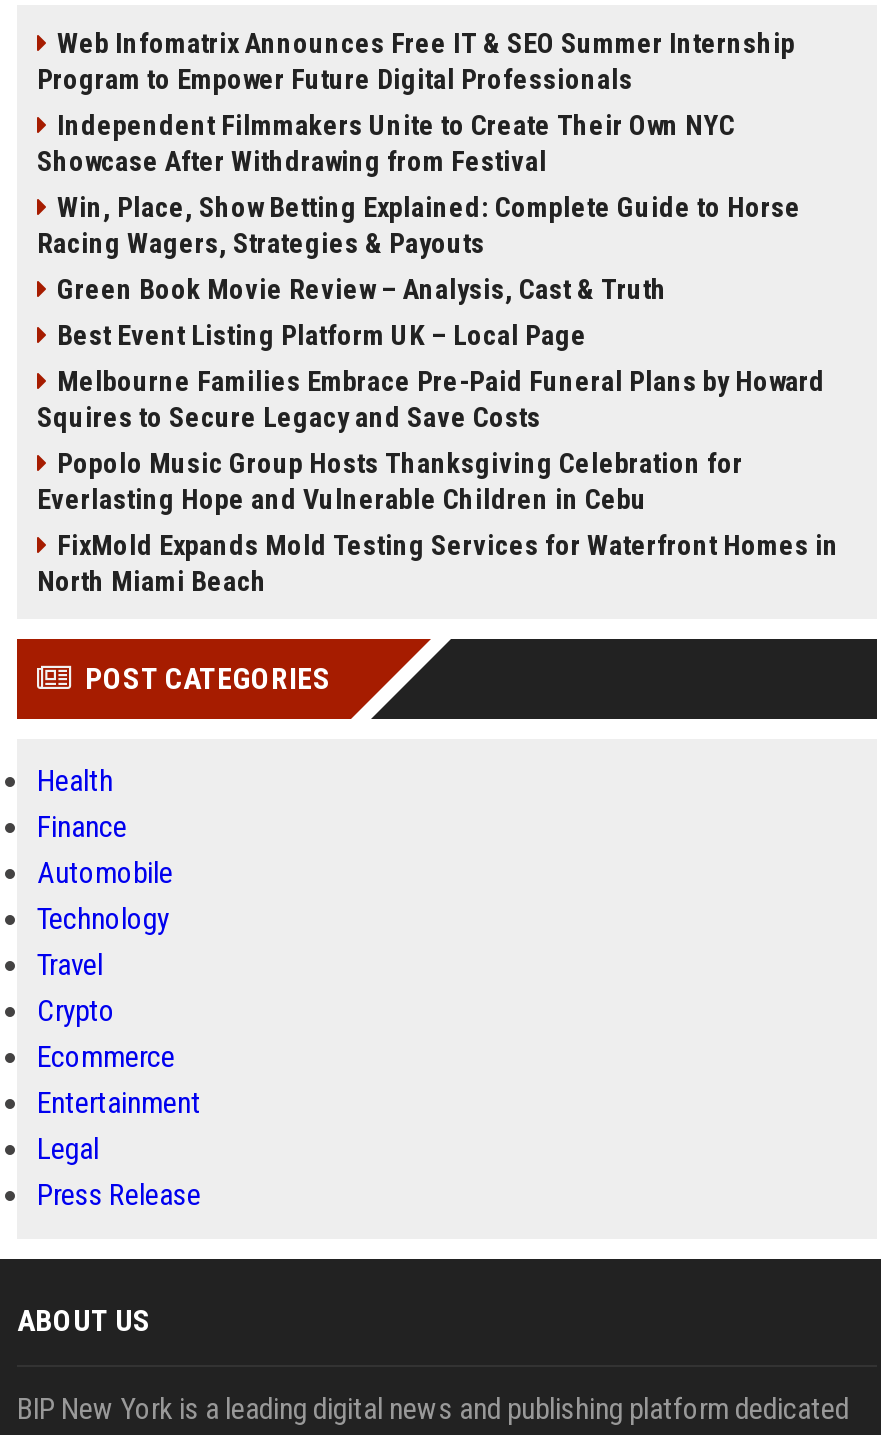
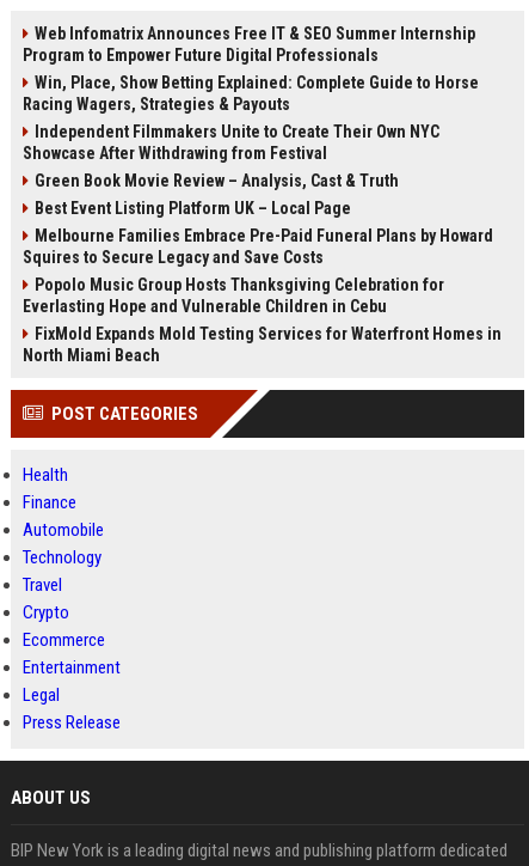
moved [37,109,735,177] -> [23,122,439,163]: Independent Filmmakers Unite to Create Their Own NYC | Showcase After Withdrawing from Festival
moved [37,191,801,259] -> [23,73,479,114]: Win, Place, Show Betting Explained: Complete Guide to Horse | Racing Wagers, Strategies & Payouts

